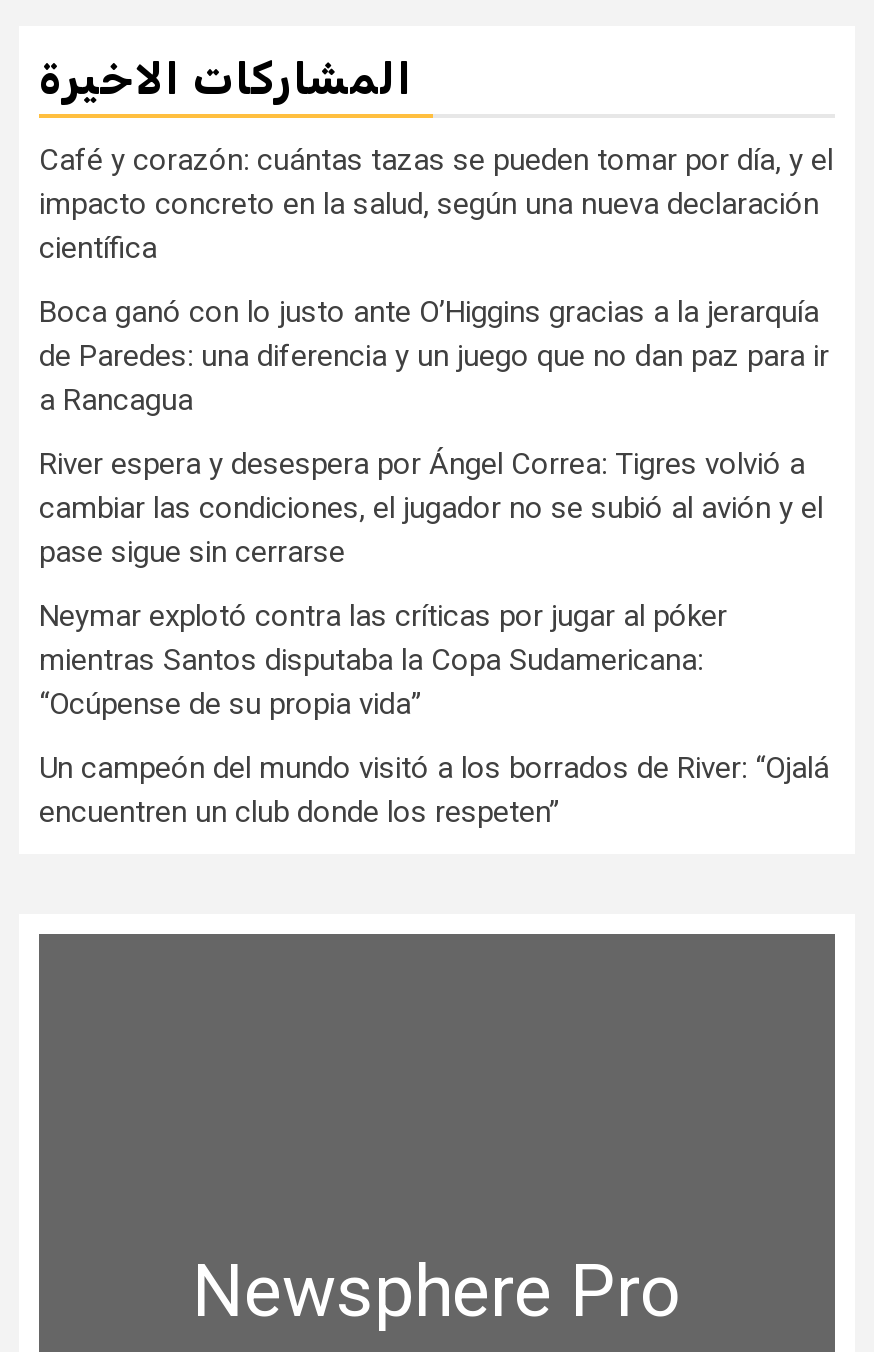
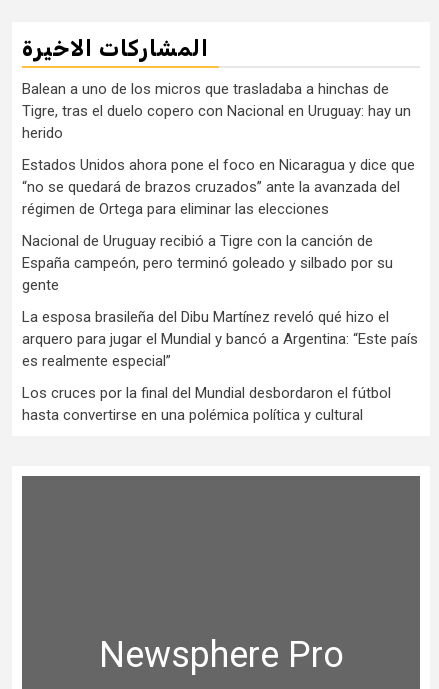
[39,141,833,265] Café y corazón: cuántas tazas se pueden tomar por día, y el | impacto concreto en la salud, según una nueva declaración | científica -> [22,80,411,142] Balean a uno de los micros que trasladaba a hinchas de | Tigre, tras el duelo copero con Nacional en Uruguay: hay un | herido
[39,293,829,417] Boca ganó con lo justo ante O’Higgins gracias a la jerarquía | de Paredes: una diferencia y un juego que no dan paz para ir | a Rancagua -> [22,156,415,218] Estados Unidos ahora pone el foco en Nicaragua y dice que | “no se quedará de brazos cruzados” ante la avanzada del | régimen de Ortega para eliminar las elecciones
[39,445,823,569] River espera y desespera por Ángel Correa: Tigres volvió a | cambiar las condiciones, el jugador no se subió al avión y el | pase sigue sin cerrarse -> [22,232,393,294] Nacional de Uruguay recibió a Tigre con la canción de | España campeón, pero terminó goleado y silbado por su | gente
[39,597,727,721] Neymar explotó contra las críticas por jugar al póker | mientras Santos disputaba la Copa Sudamericana: | “Ocúpense de su propia vida” -> [22,308,418,370] La esposa brasileña del Dibu Martínez reveló qué hizo el | arquero para jugar el Mundial y bancó a Argentina: “Este país | es realmente especial”
[39,749,829,829] Un campeón del mundo visitó a los borrados de River: “Ojalá | encuentren un club donde los respeten” -> [22,384,391,424] Los cruces por la final del Mundial desbordaron el fútbol | hasta convertirse en una polémica política y cultural

